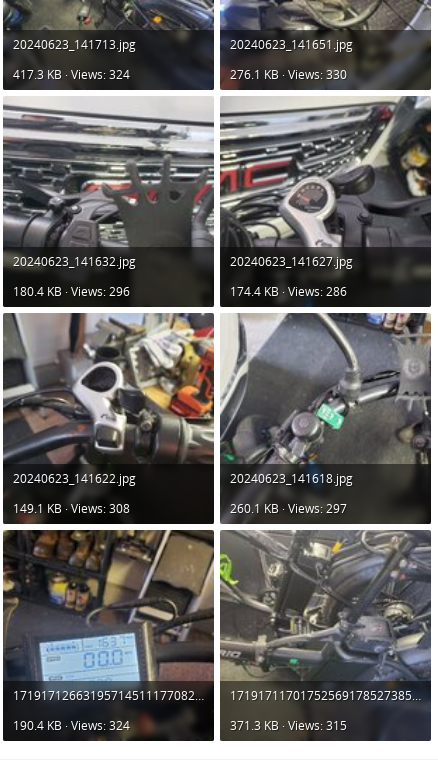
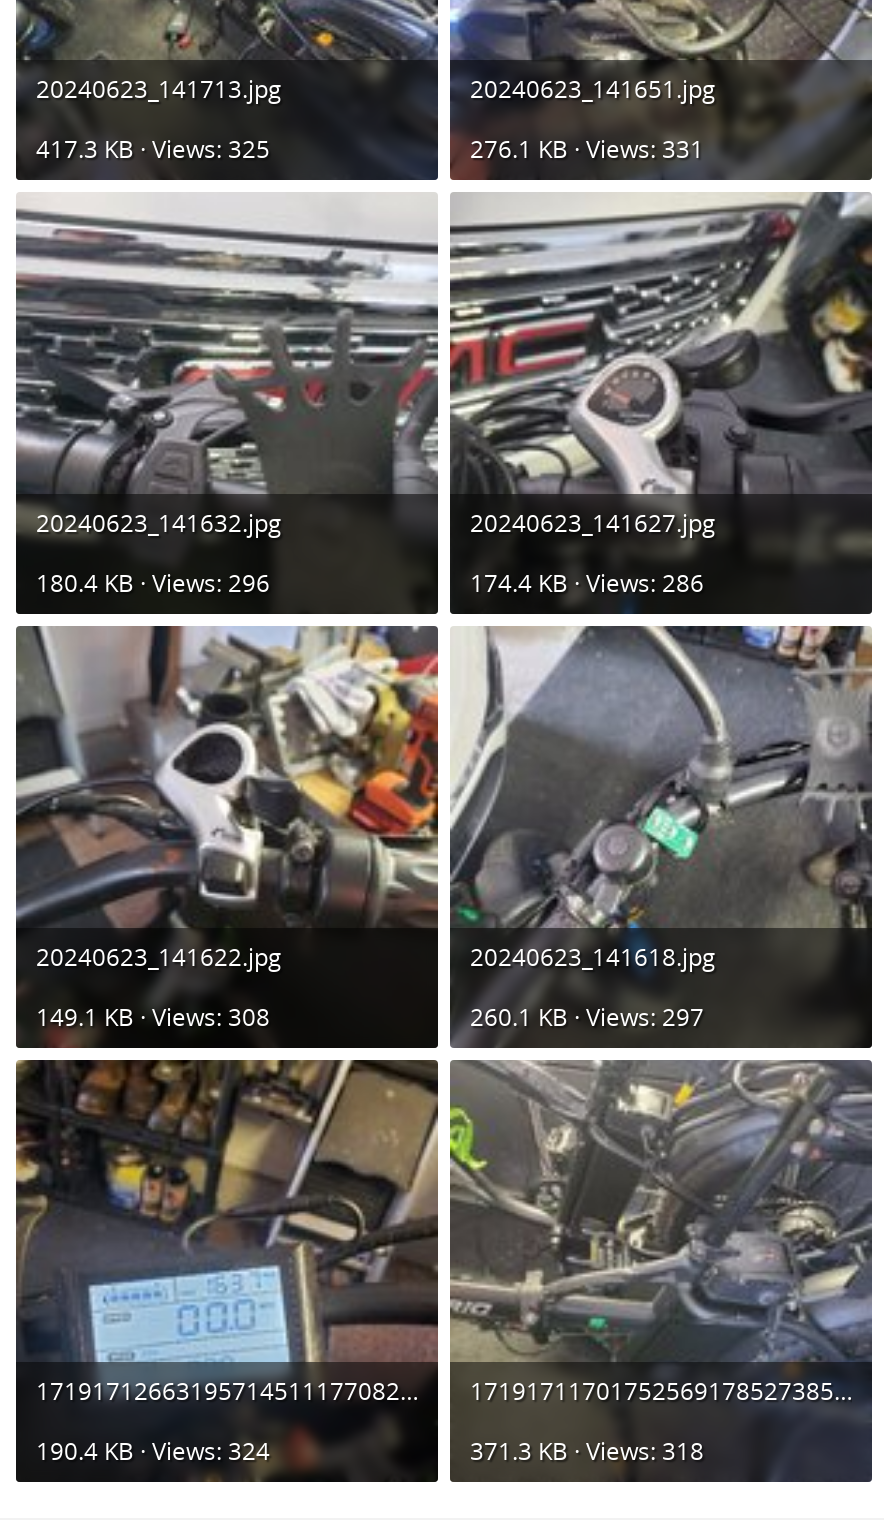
[13,66,130,83] 417.3 KB · Views: 324 -> [36,132,270,166] 417.3 KB · Views: 325
[230,66,347,83] 276.1 KB · Views: 330 -> [470,132,704,166] 276.1 KB · Views: 331
[230,717,347,734] 371.3 KB · Views: 315 -> [470,1434,704,1468] 371.3 KB · Views: 318

